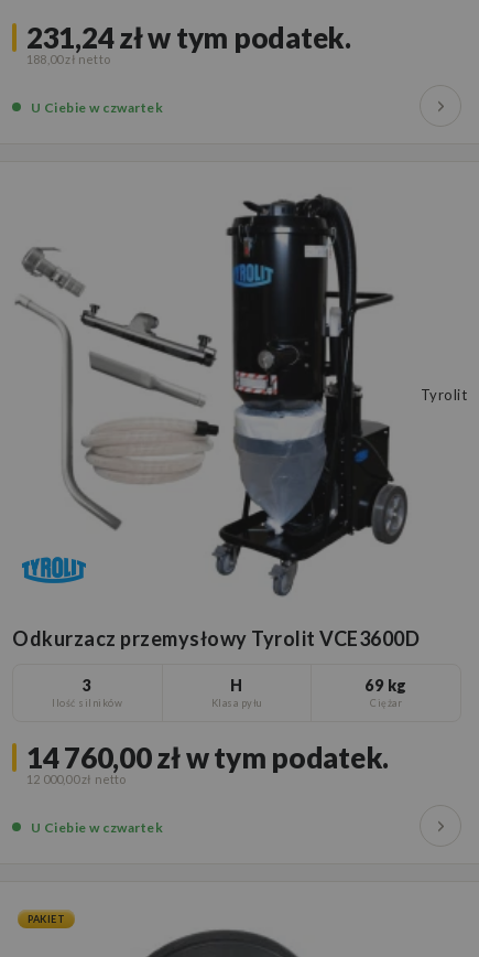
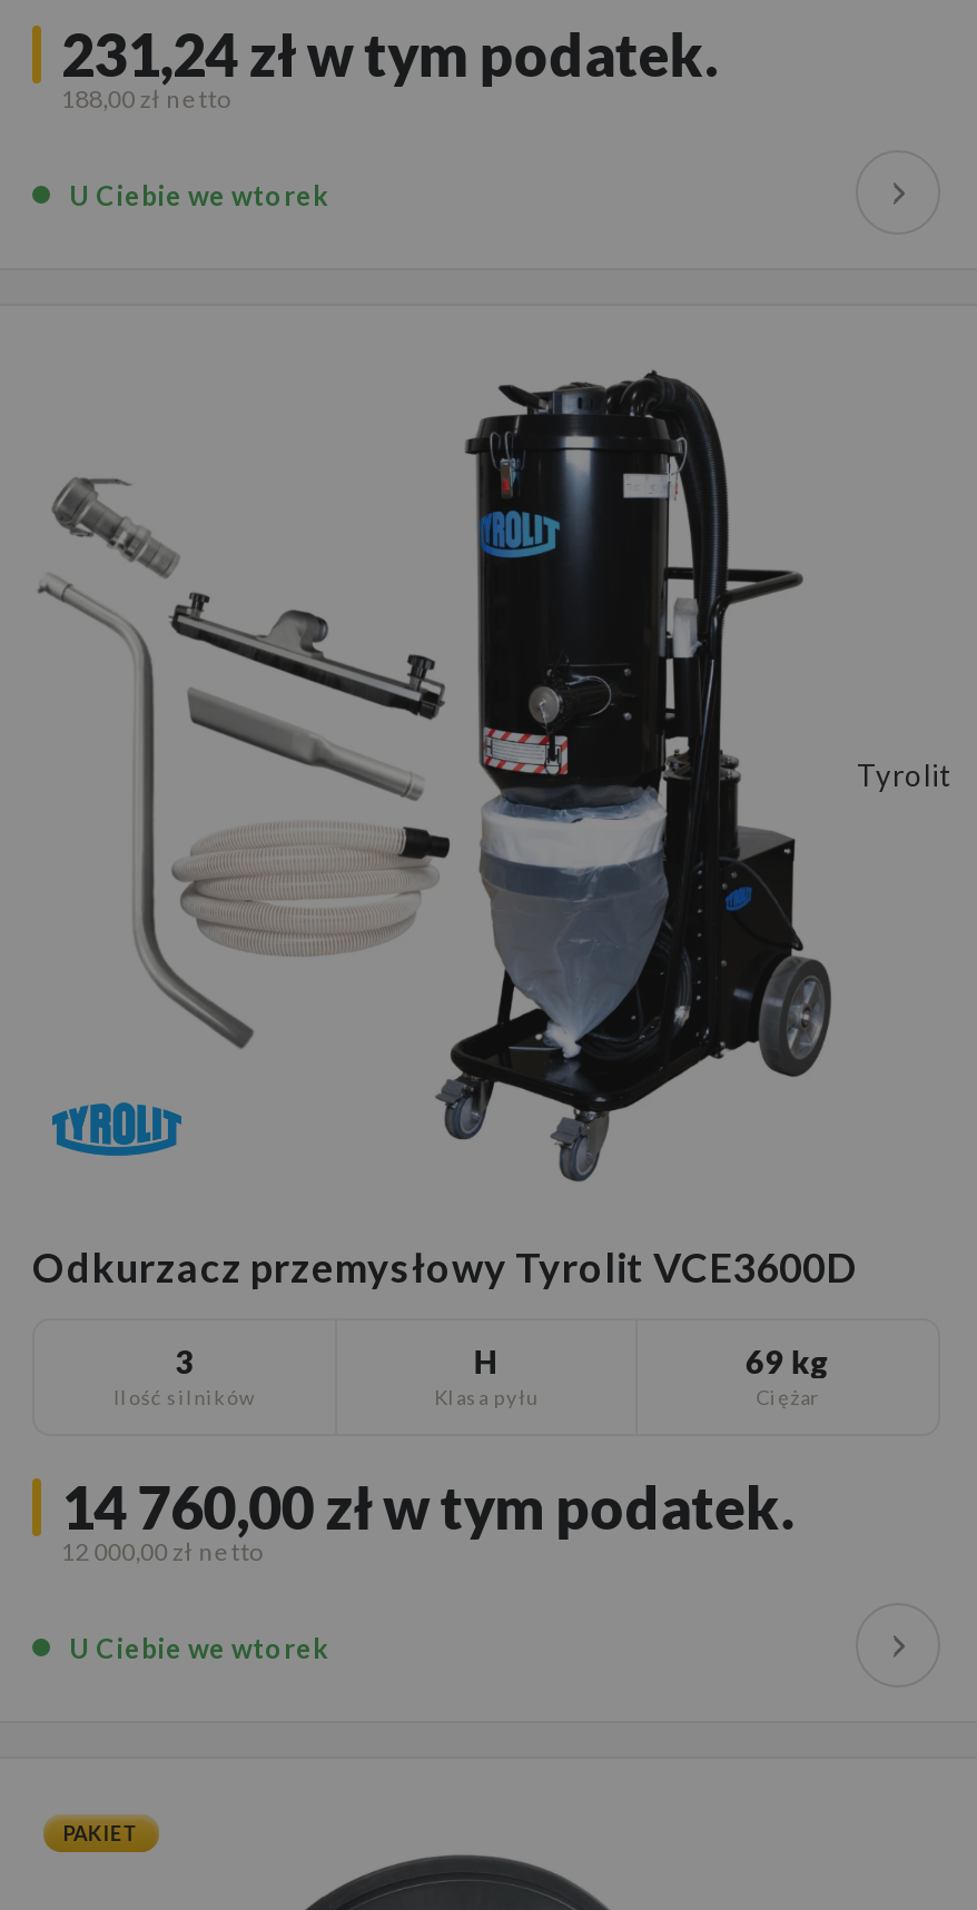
[28,100,163,116] U Ciebie w czwartek -> [63,180,329,213] U Ciebie we wtorek
[28,819,163,836] U Ciebie w czwartek -> [63,1631,329,1665] U Ciebie we wtorek

